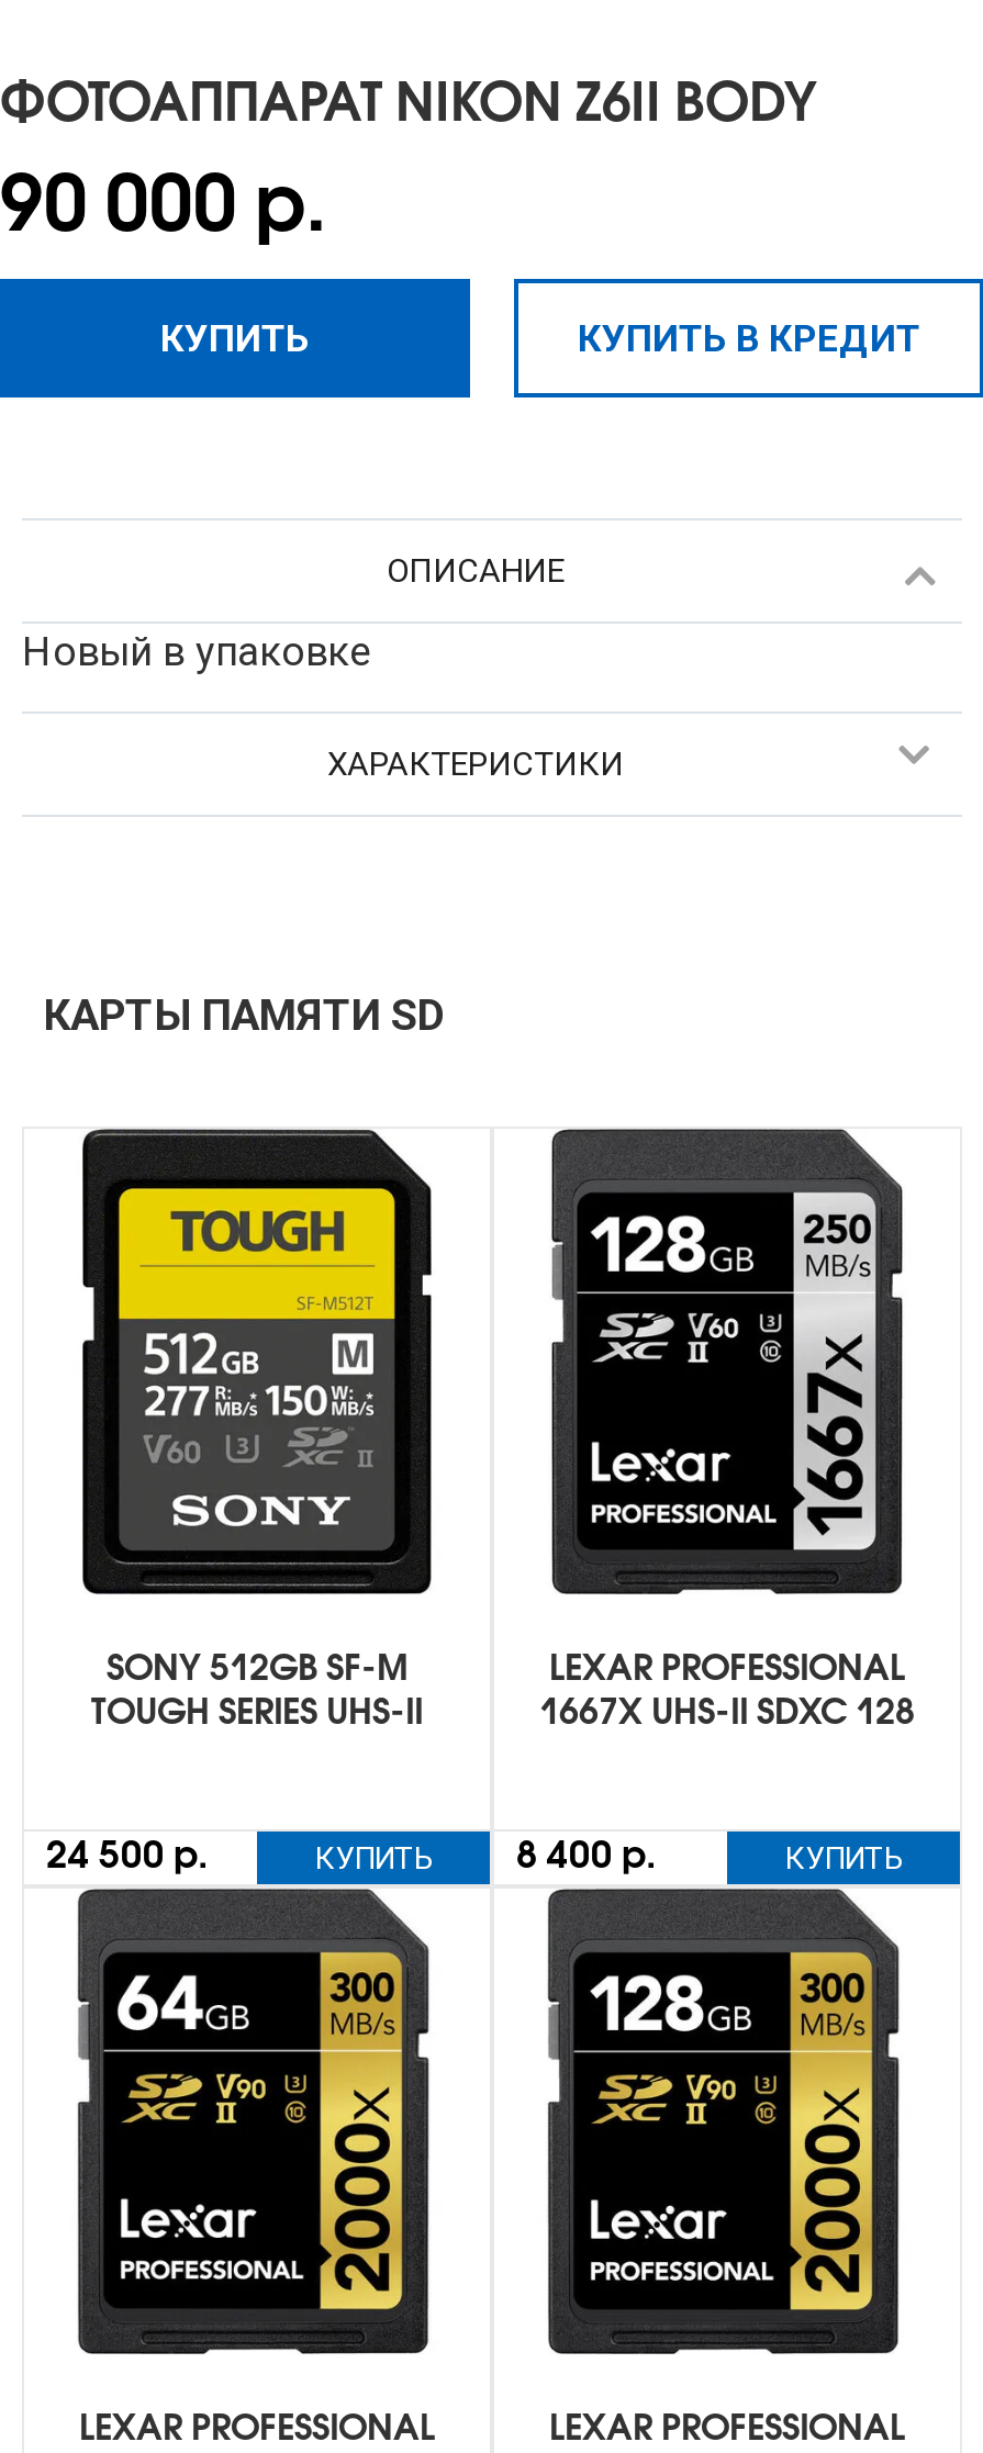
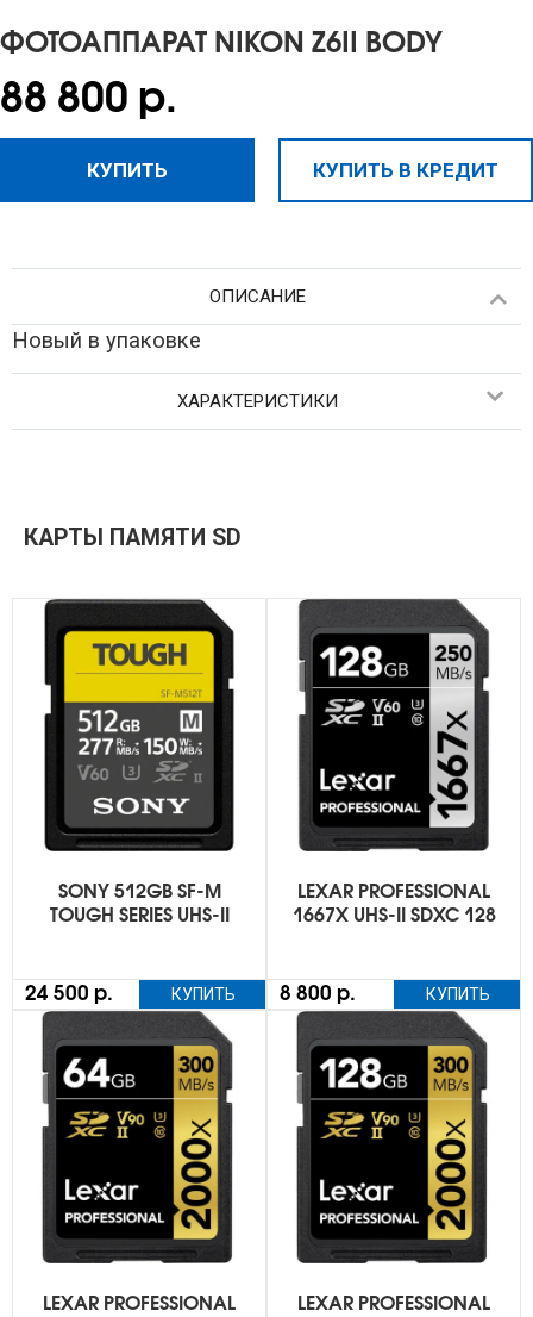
[0,174,327,246] 90 000 р. -> [0,81,177,121] 88 800 р.
[516,1840,657,1875] 8 400 р. -> [280,984,356,1003] 8 800 р.

